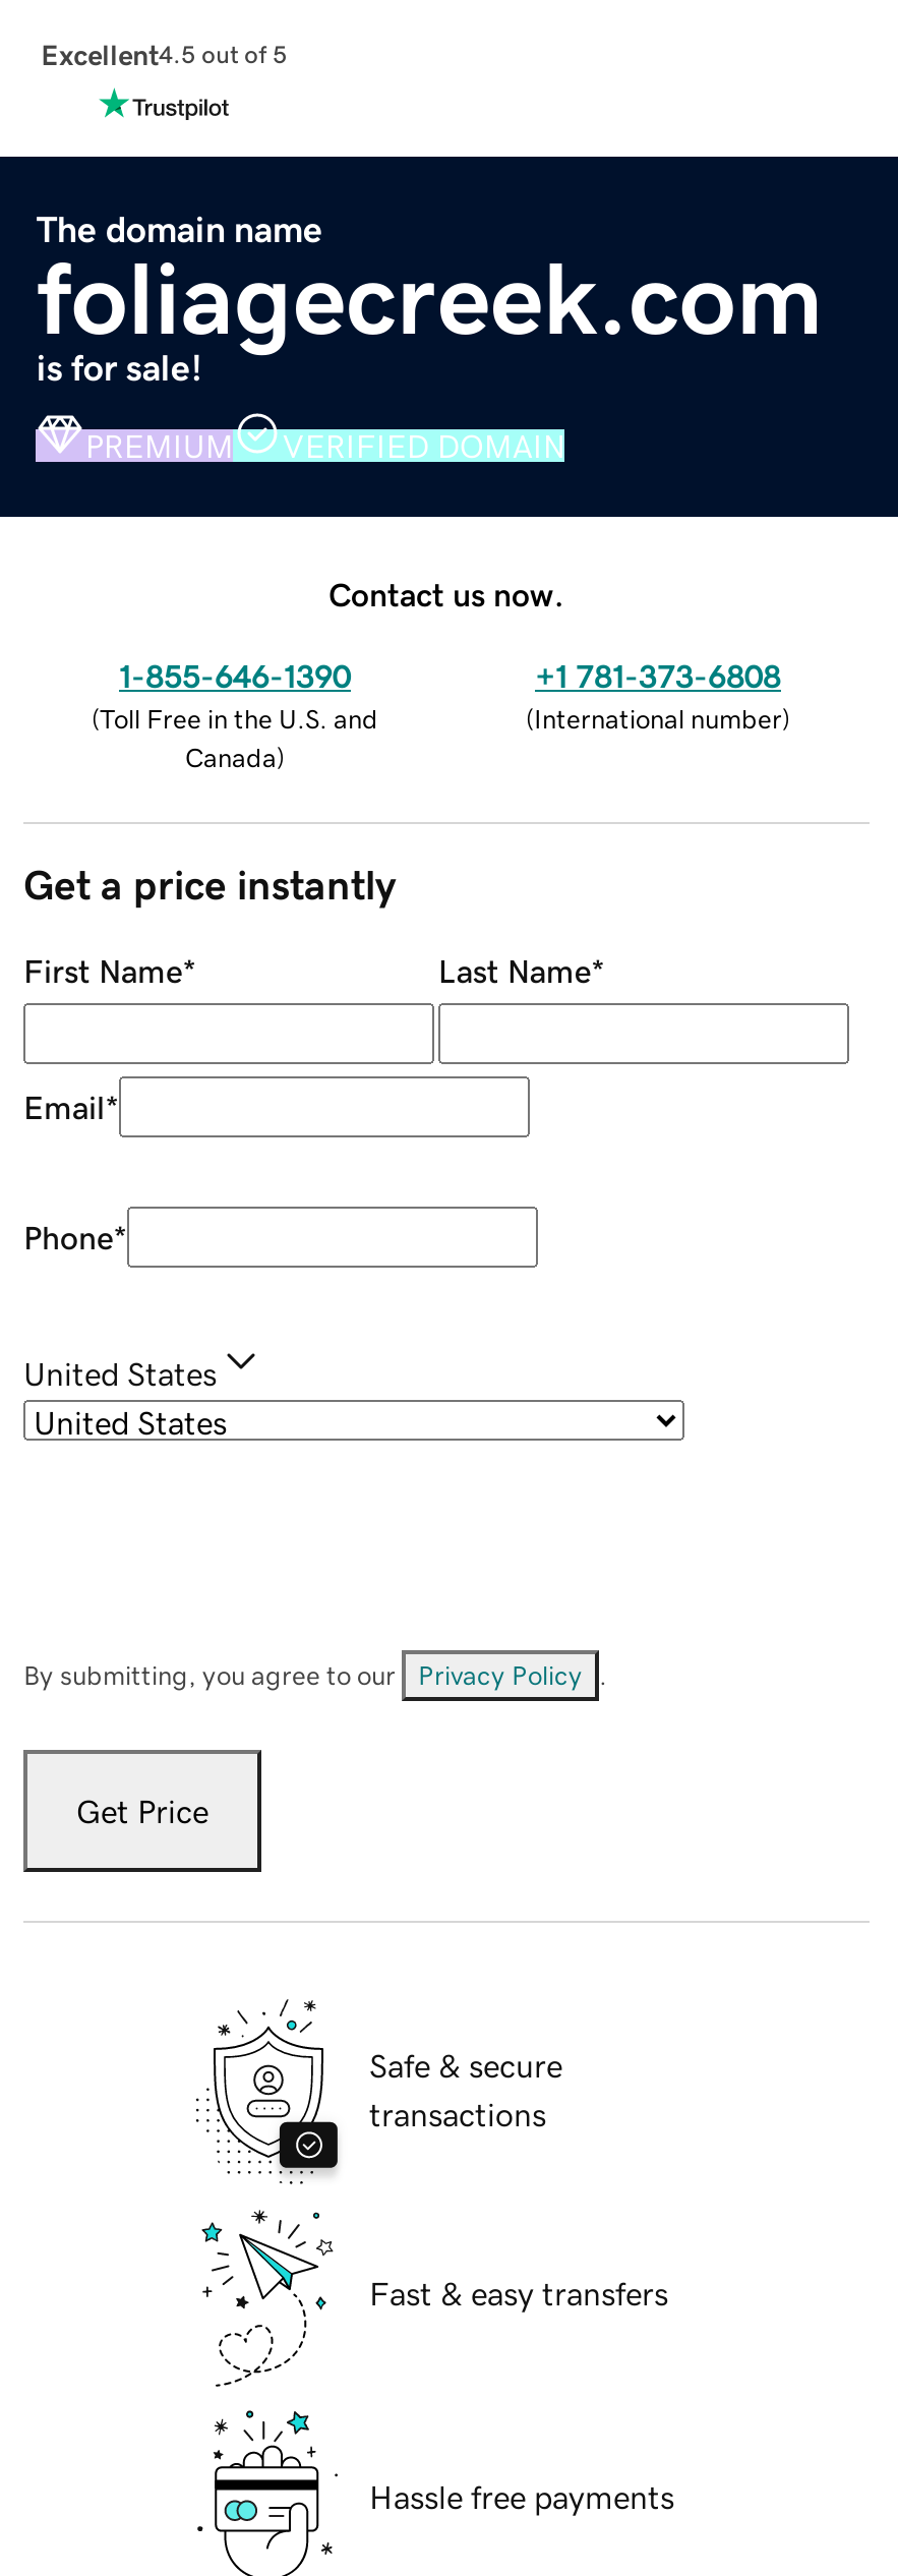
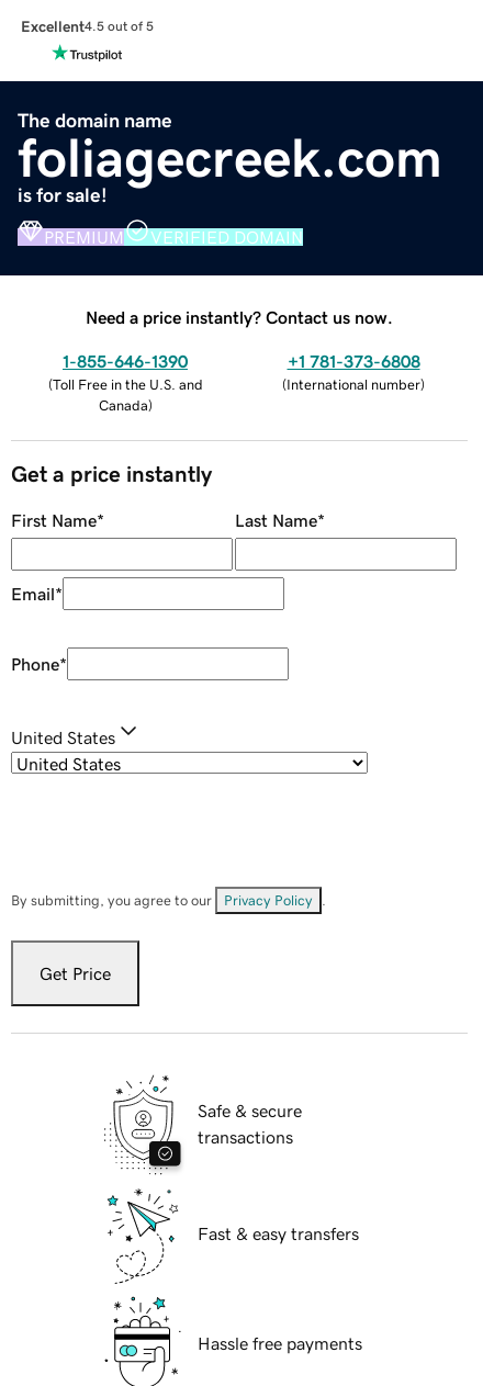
[328,577,564,610] Contact us now. -> [86,308,393,325] Need a price instantly? Contact us now.

